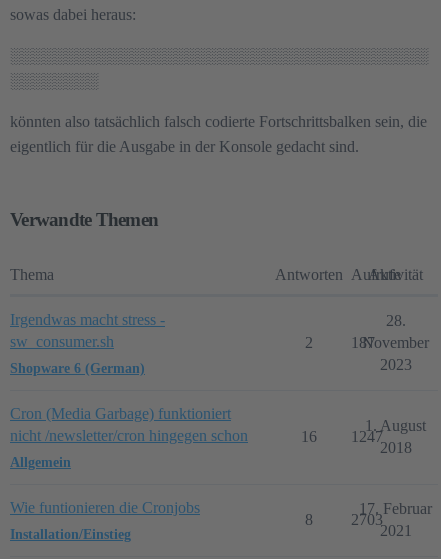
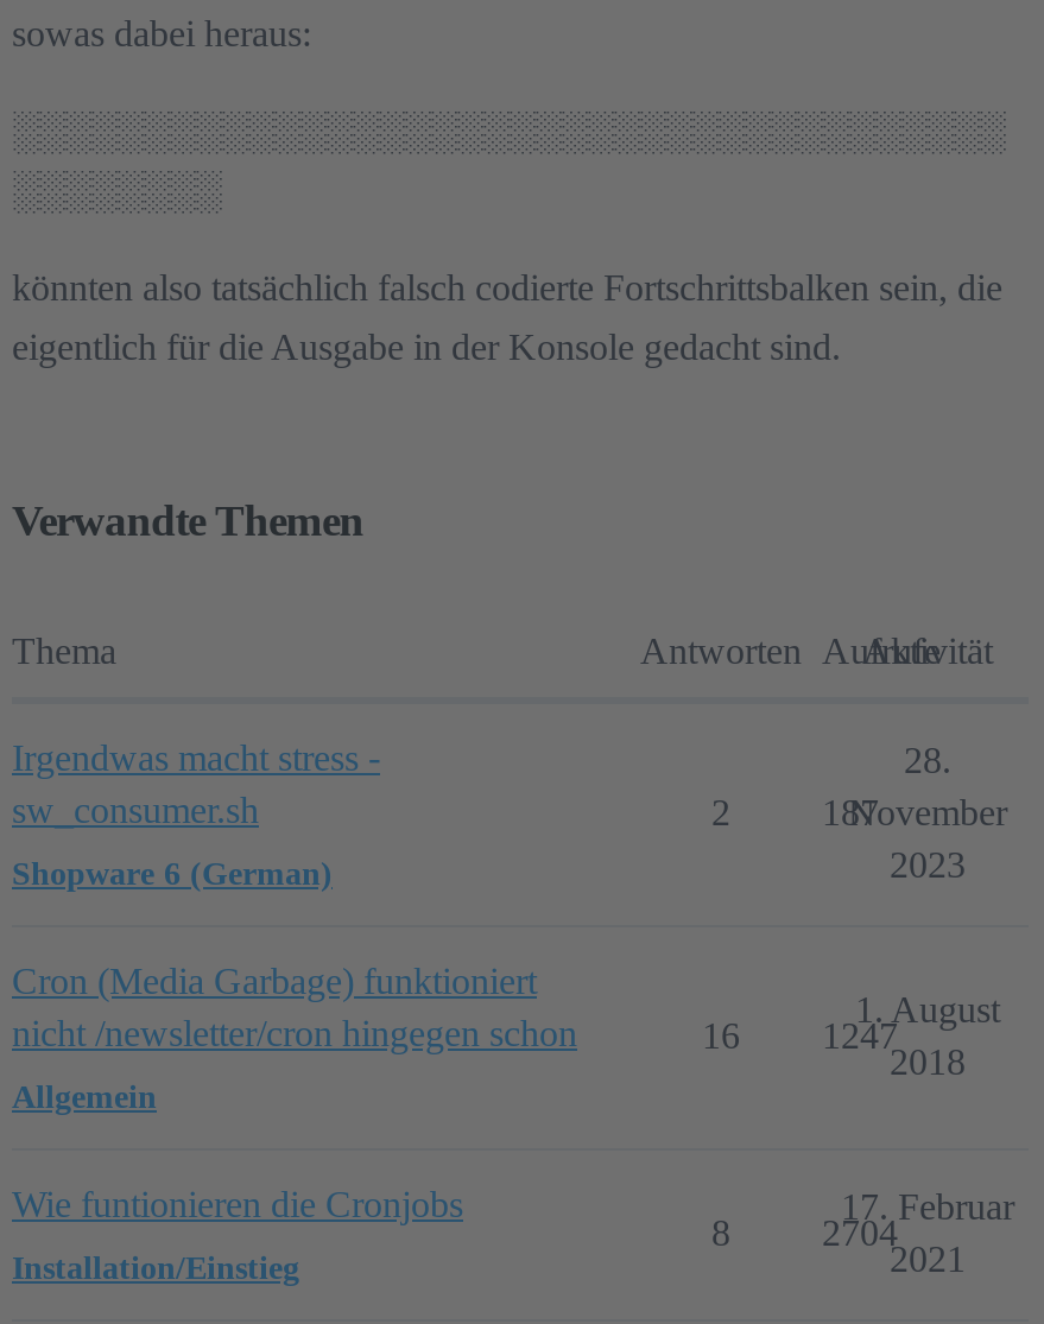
[351,511,383,528] 2703 -> [822,1212,898,1253] 2704

